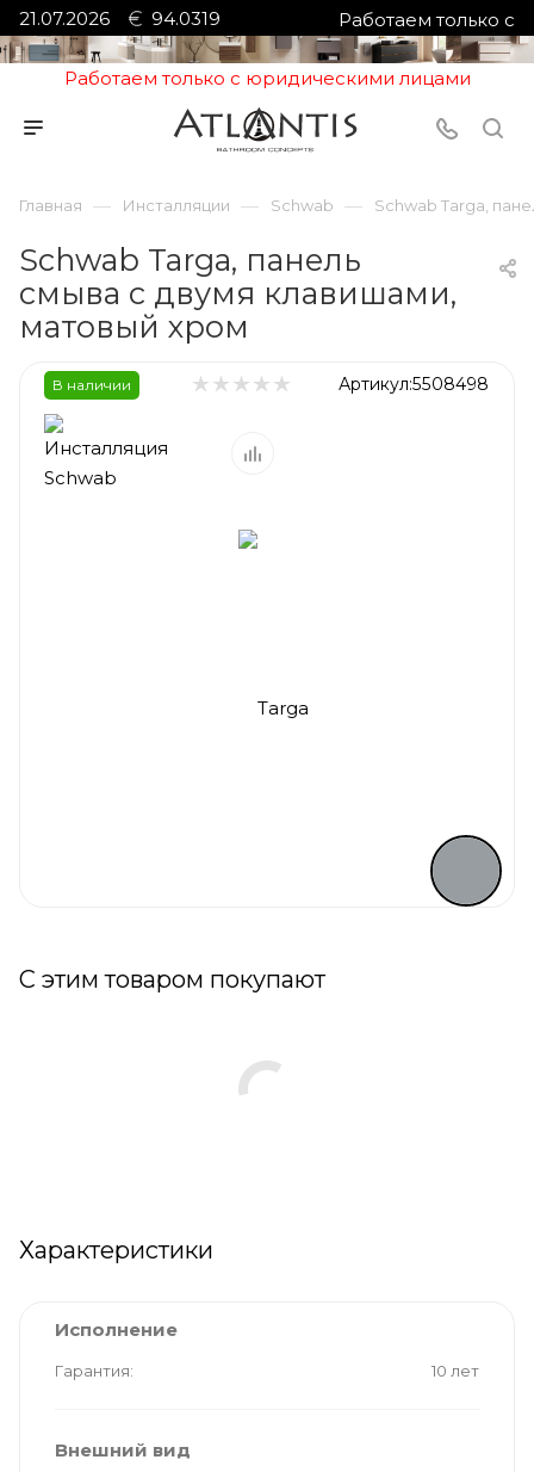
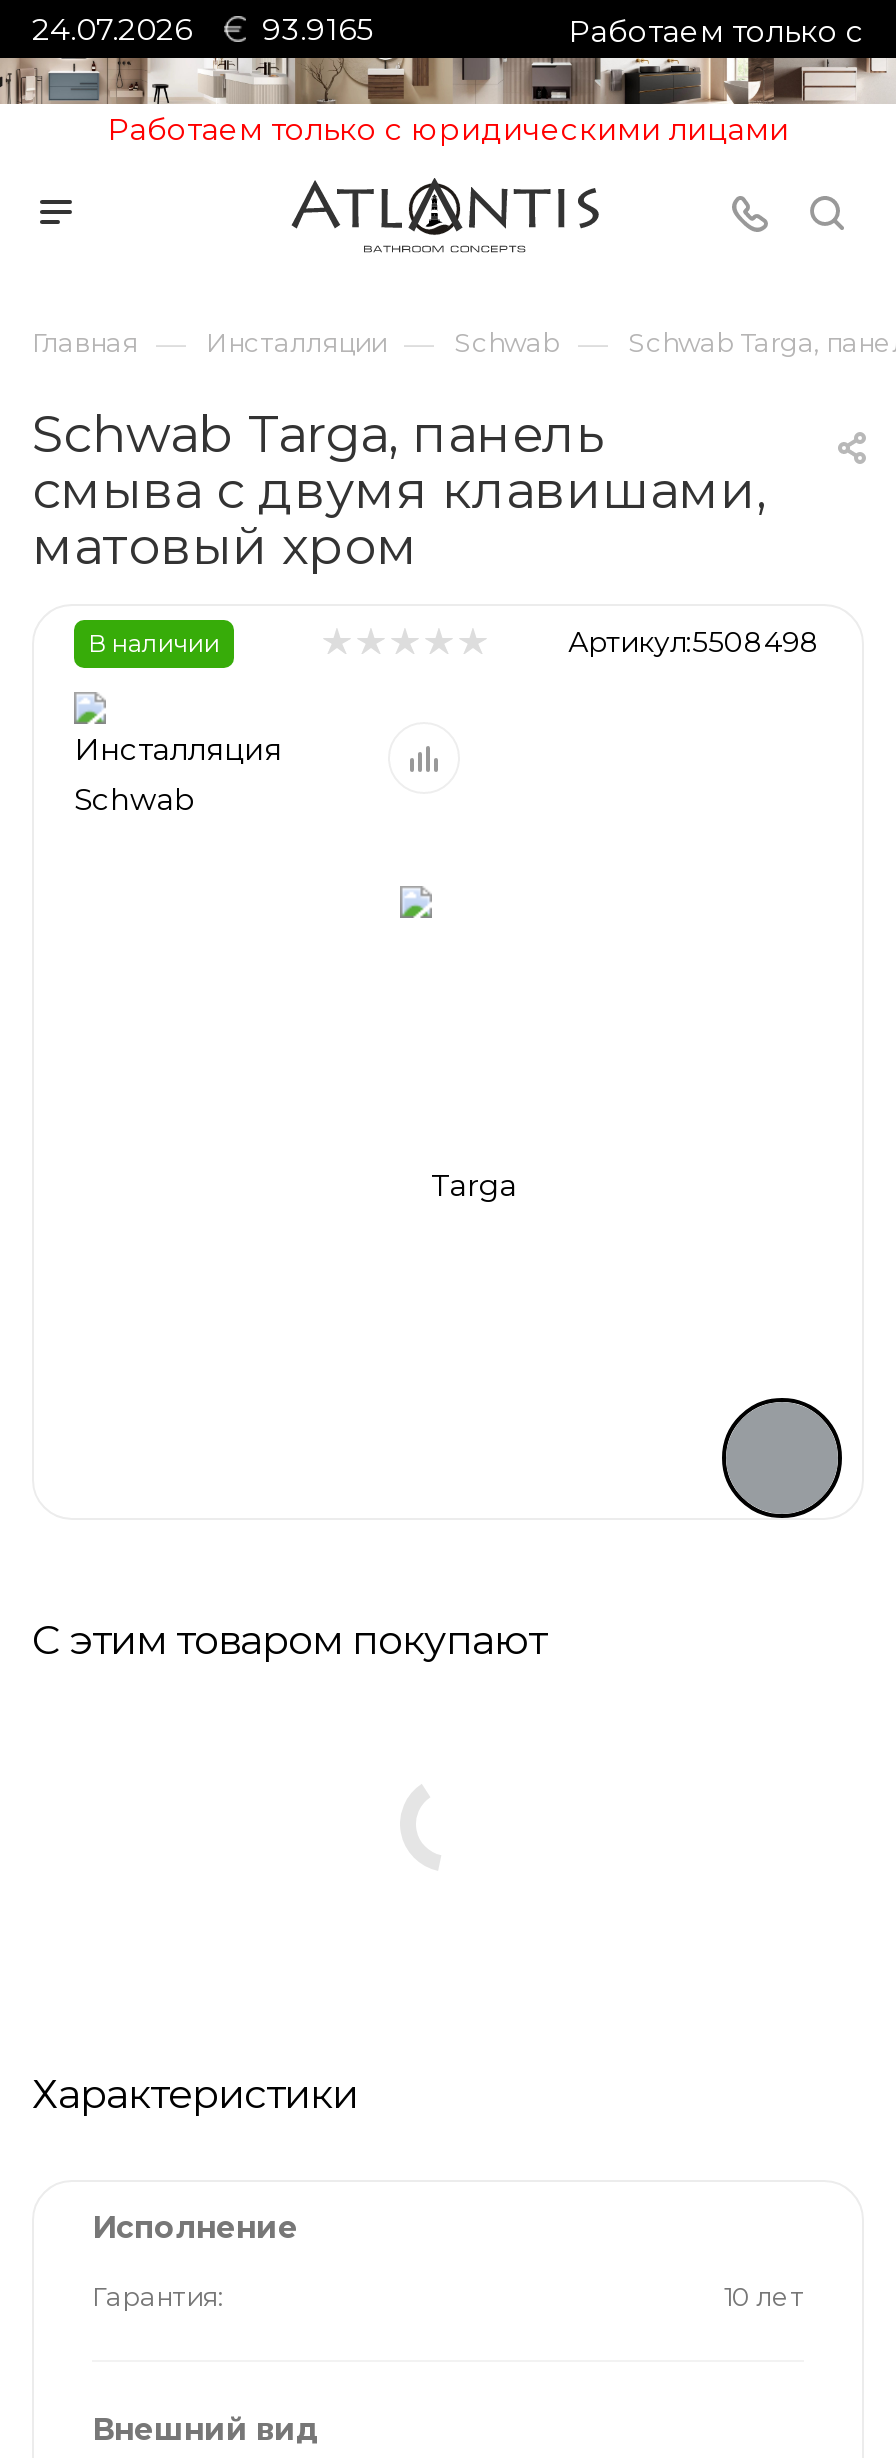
[19,7,110,29] 21.07.2026 -> [32,9,192,47] 24.07.2026
[151,7,221,29] 94.0319 -> [262,9,374,47] 93.9165

